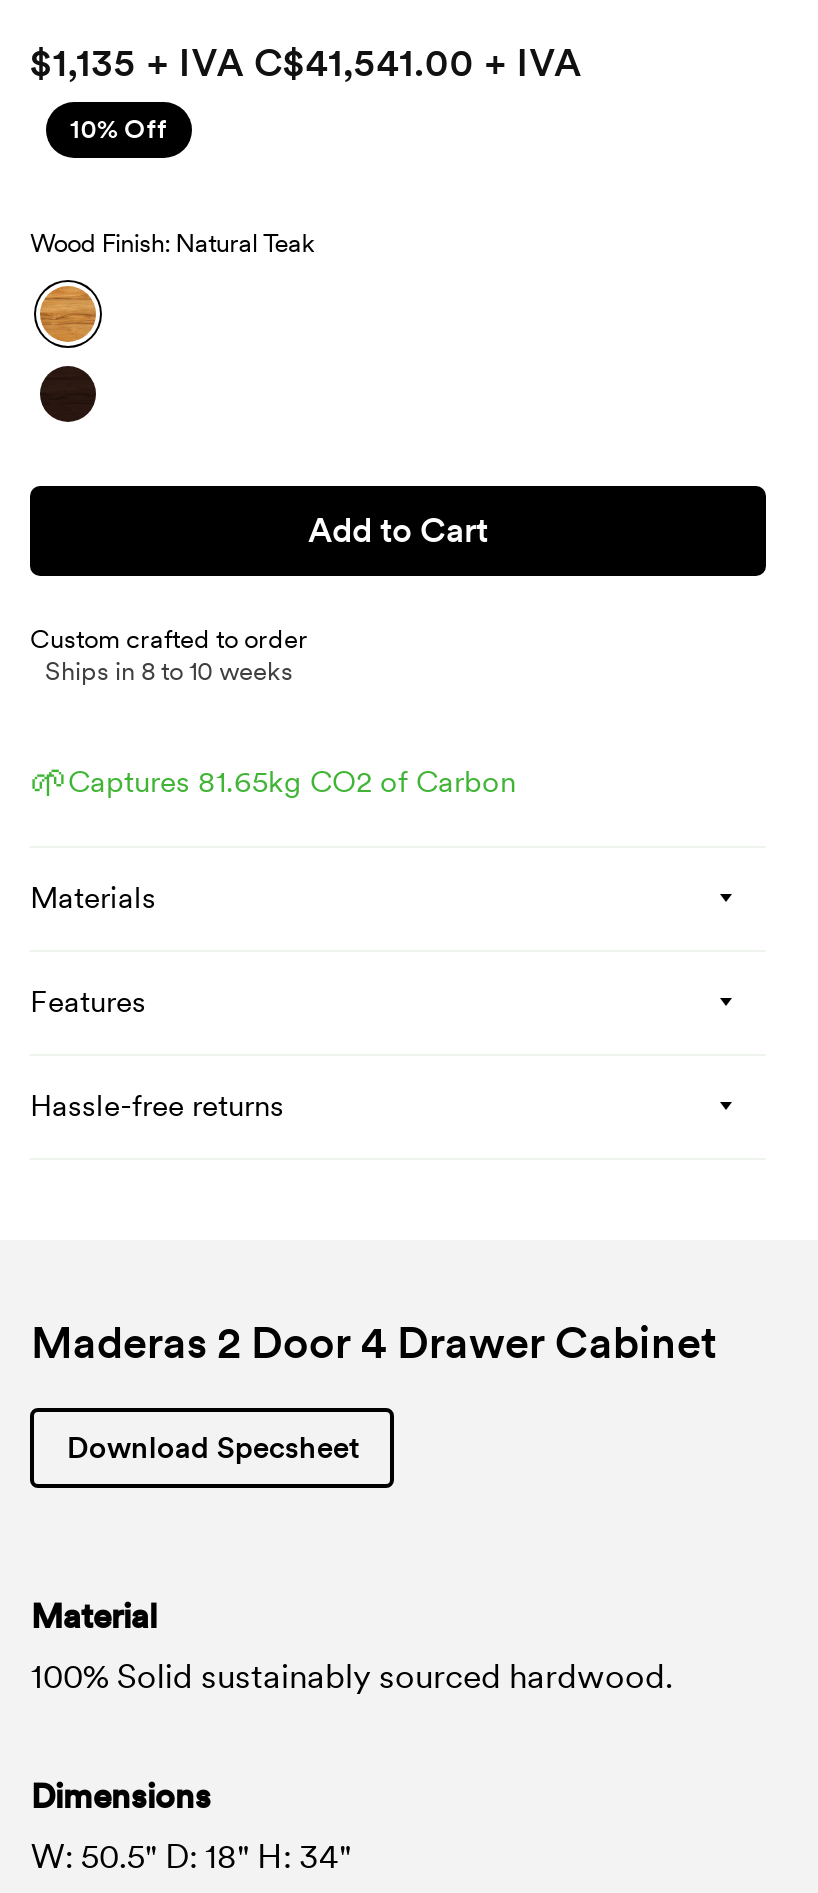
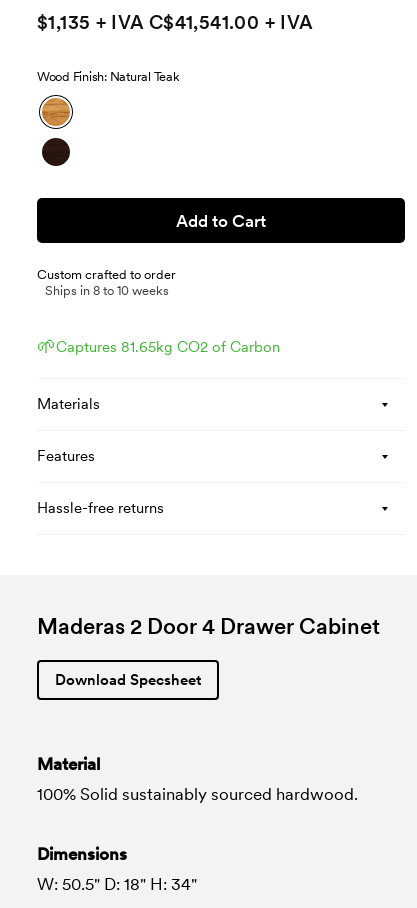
[70,113,168,143] 10% Off -> none

